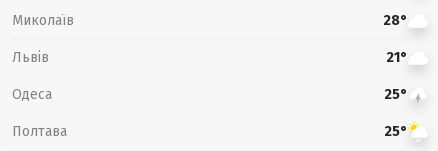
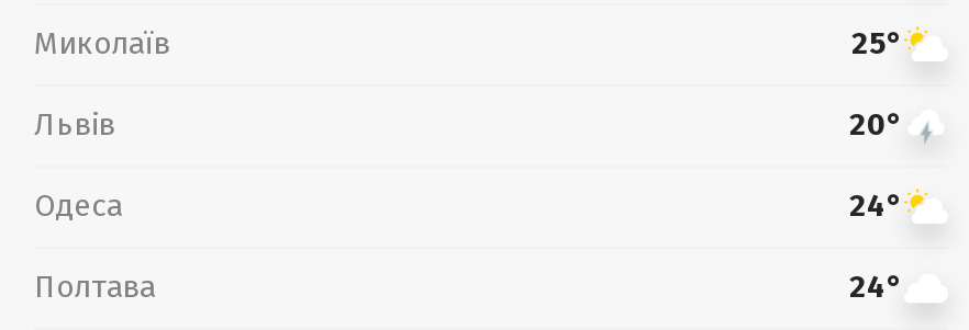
[383,12,408,29] 28° -> [851,25,904,62] 25°
[386,49,408,66] 21° -> [849,106,904,144] 20°
[384,86,408,103] 25° -> [849,187,904,225] 24°
[384,123,408,140] 25° -> [849,269,904,306] 24°

